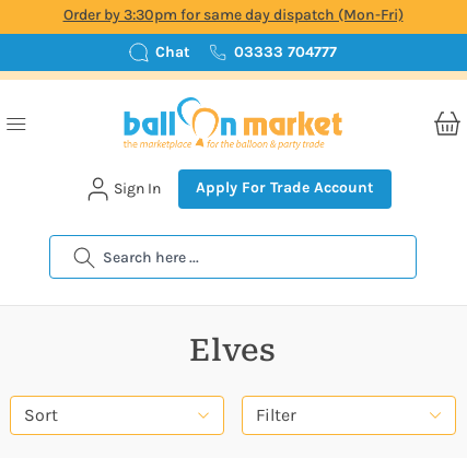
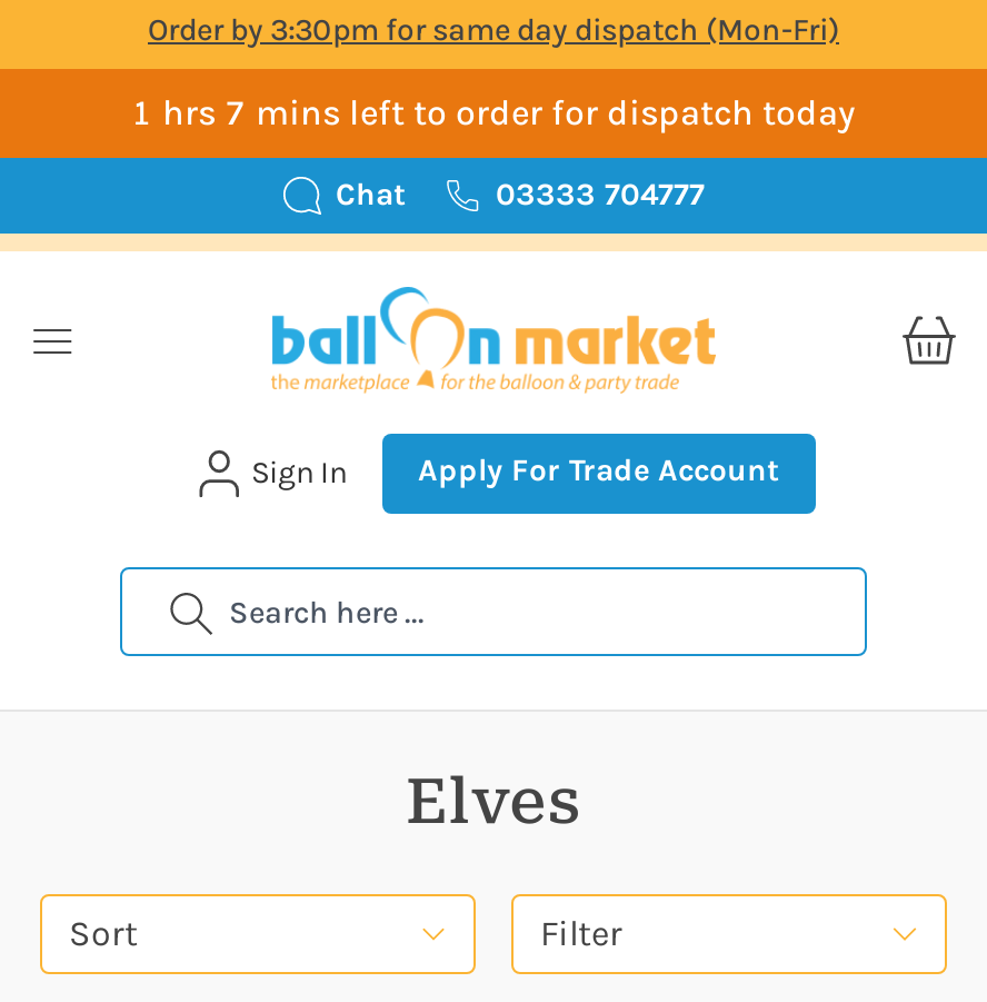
none -> [131,91,856,133] 1 hrs 7 mins left to order for dispatch today

